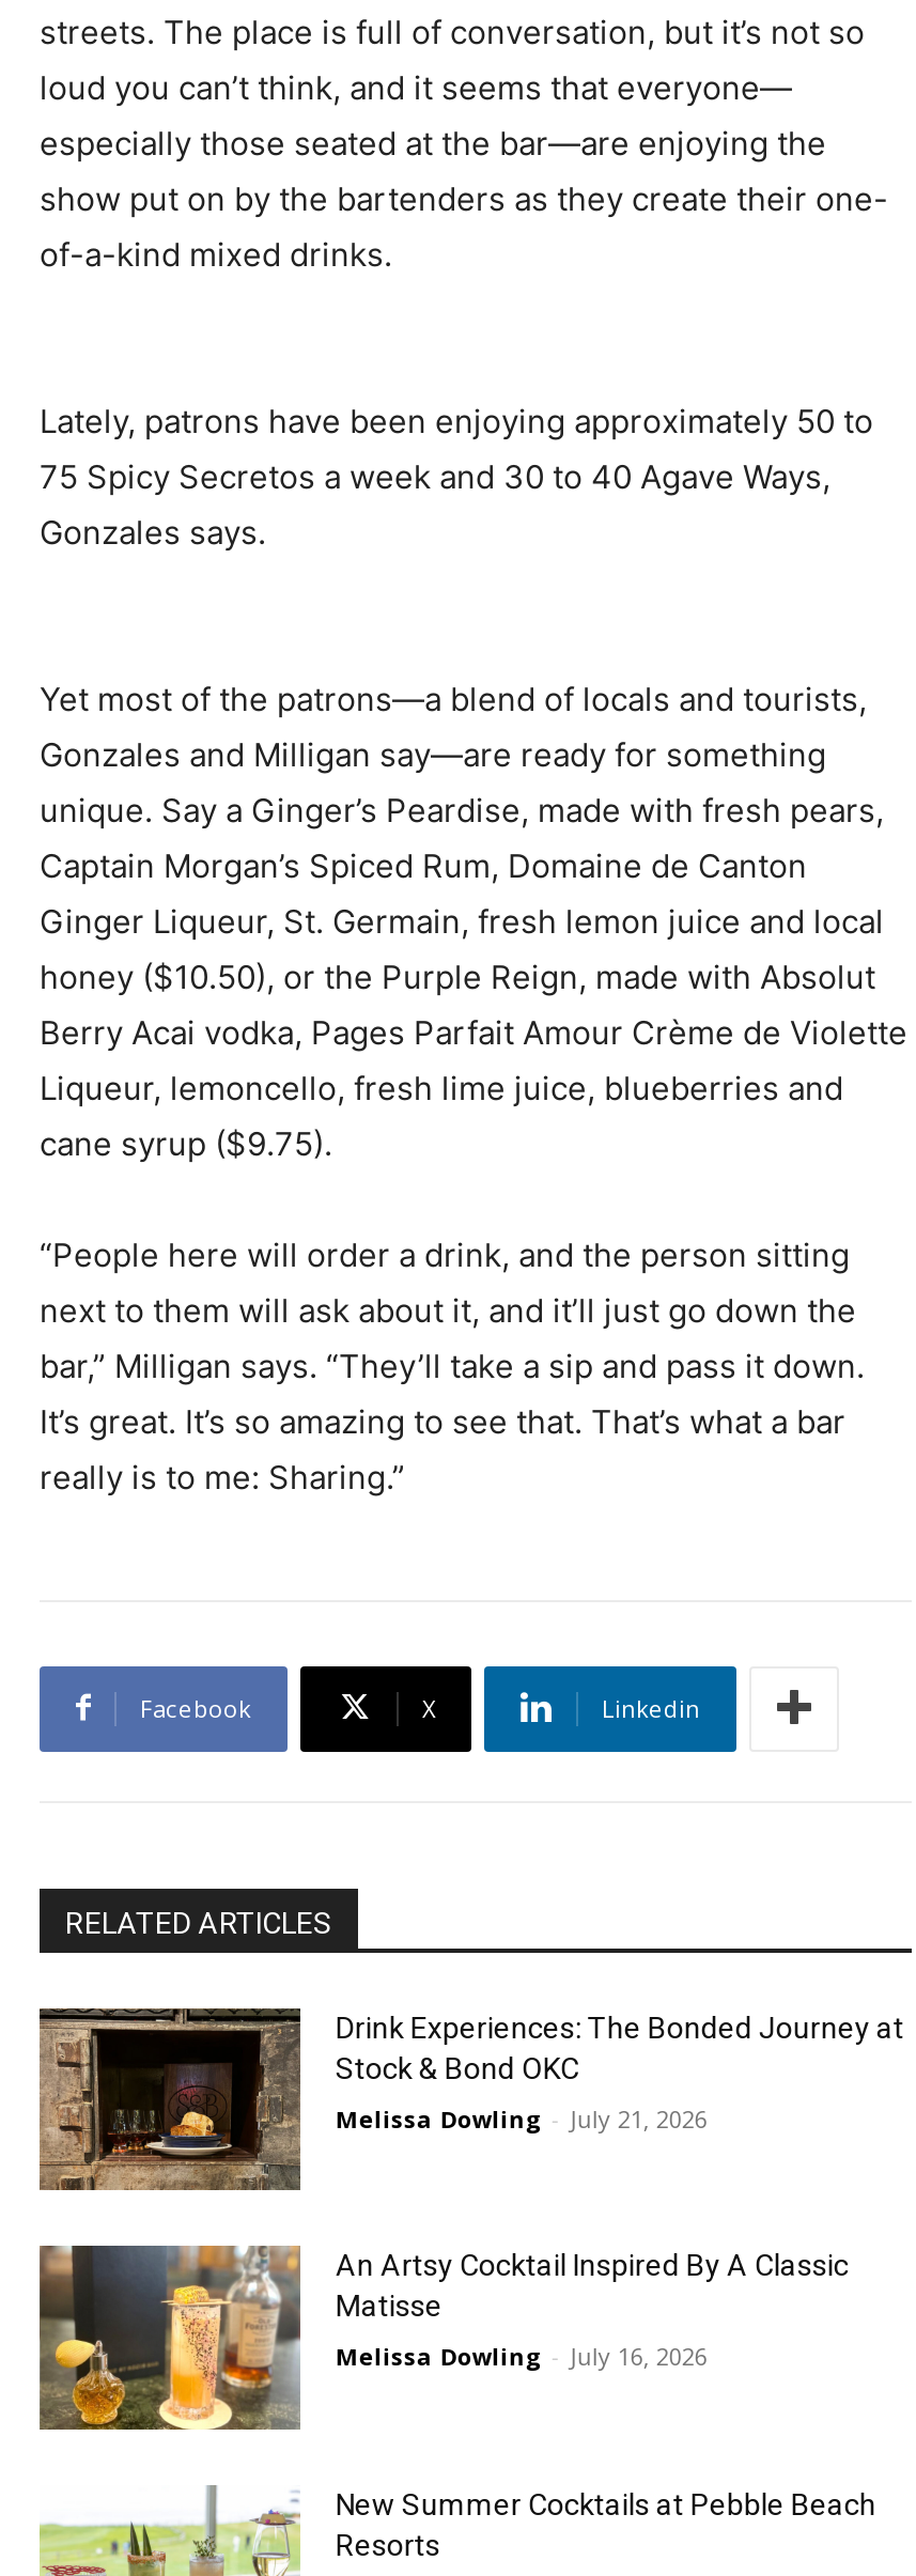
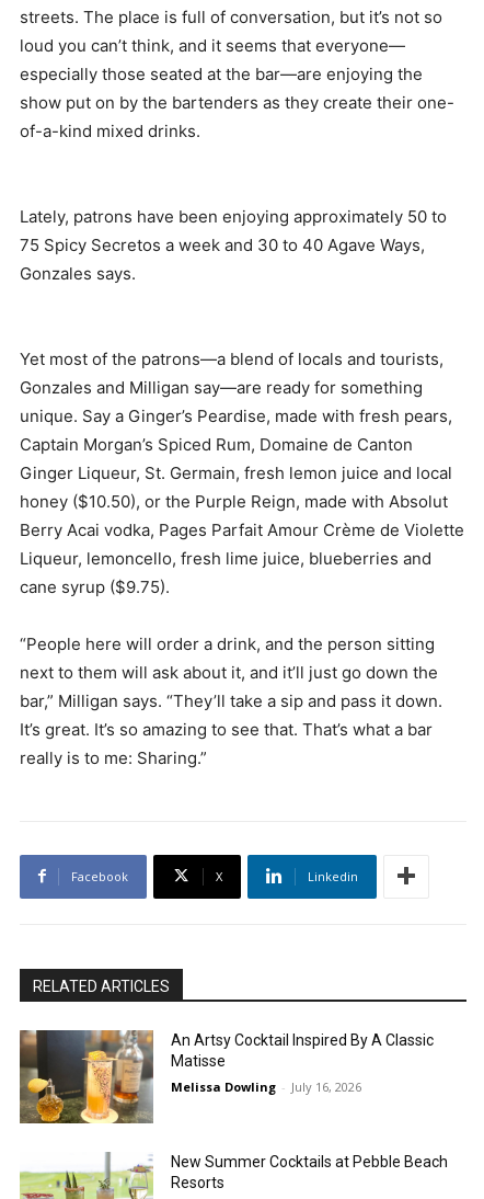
[40,2008,904,2192] [image] | Drink Experiences: The Bonded Journey at | Stock & Bond OKC | Melissa Dowling - July 21, 2026 -> none

